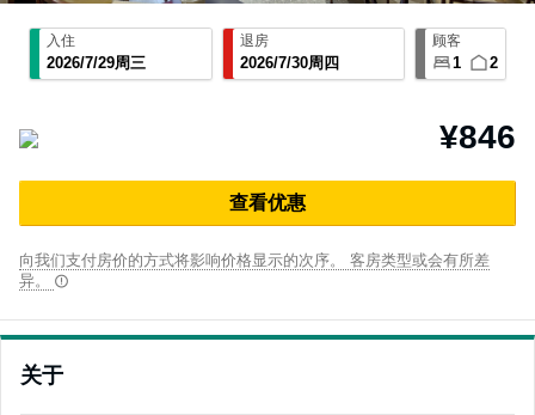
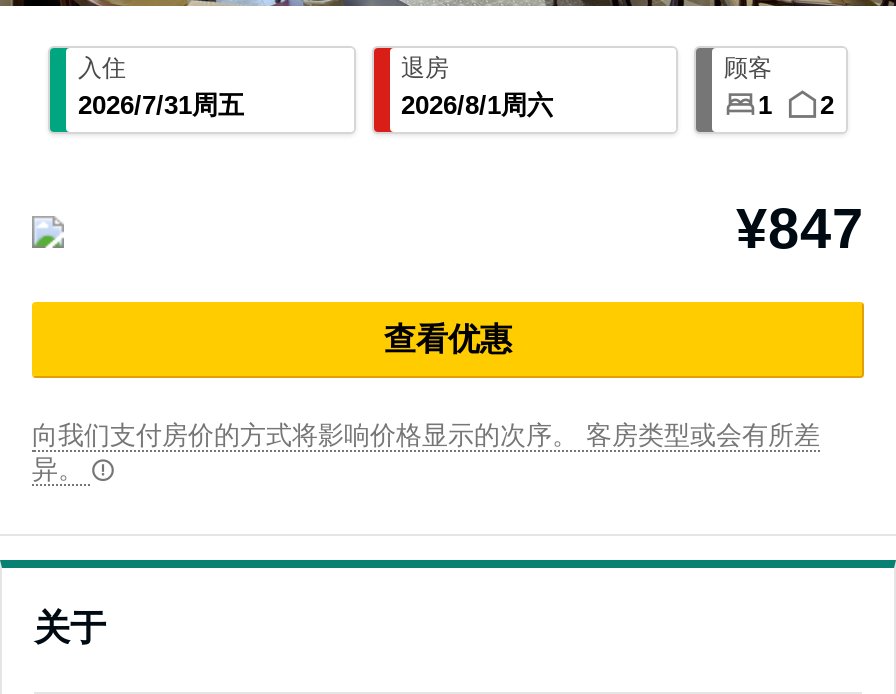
[47,54,146,72] 2026/7/29周三 -> [78,91,244,121] 2026/7/31周五
[239,54,339,72] 2026/7/30周四 -> [401,91,553,121] 2026/8/1周六
[439,118,516,155] ¥846 -> [736,198,864,260] ¥847

